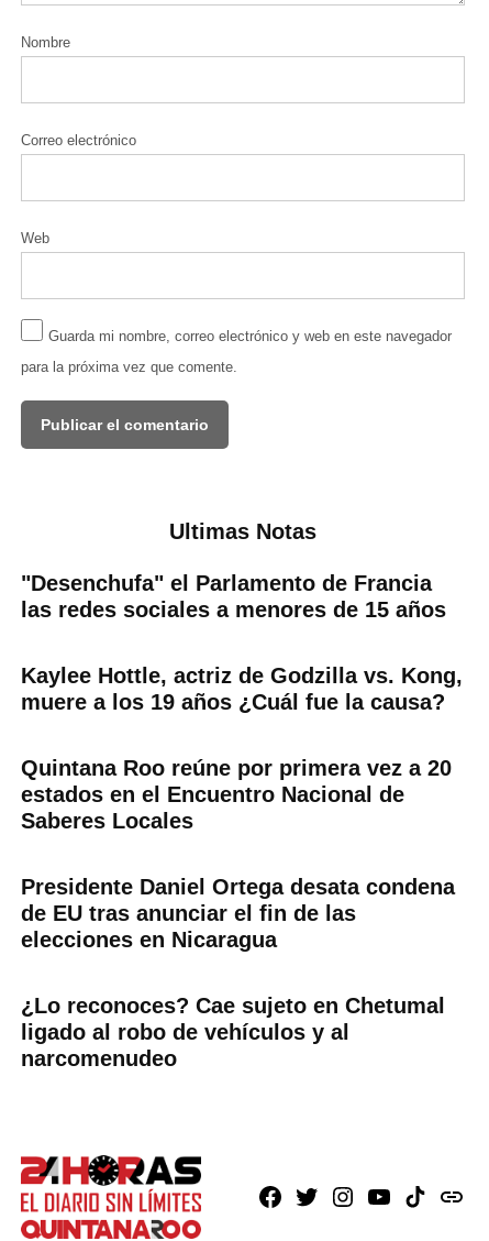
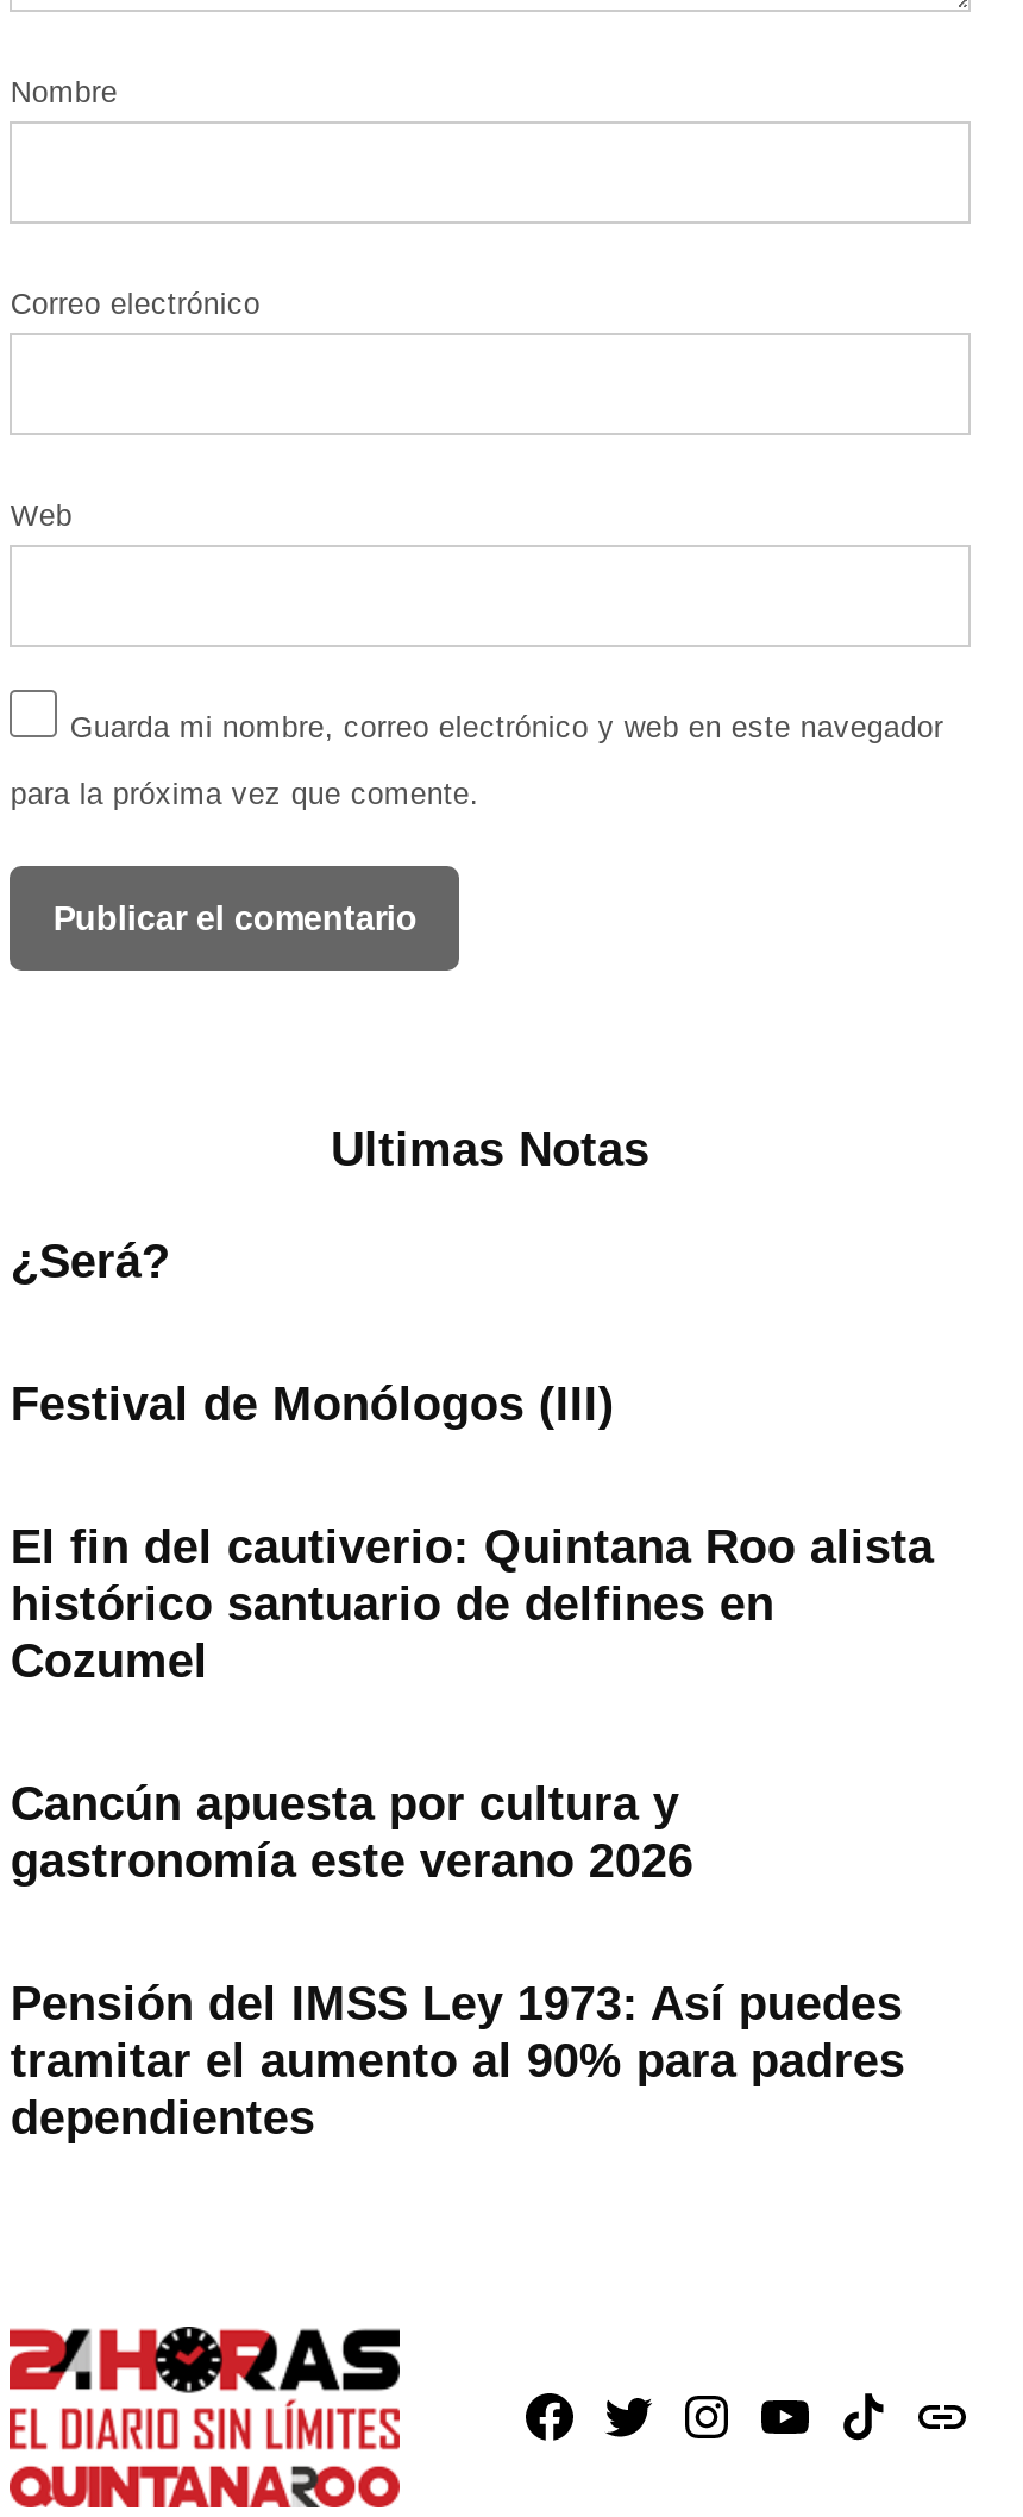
[21,571,447,621] "Desenchufa" el Parlamento de Francia | las redes sociales a menores de 15 años -> [10,1234,170,1287] ¿Será?
[21,663,463,714] Kaylee Hottle, actriz de Godzilla vs. Kong, | muere a los 19 años ¿Cuál fue la causa? -> [10,1377,615,1429] Festival de Monólogos (III)
[21,756,452,833] Quintana Roo reúne por primera vez a 20 | estados en el Encuentro Nacional de | Saberes Locales -> [10,1520,934,1686] El fin del cautiverio: Quintana Roo alista | histórico santuario de delfines en | Cozumel
[21,874,455,951] Presidente Daniel Ortega desata condena | de EU tras anunciar el fin de las | elecciones en Nicaragua -> [10,1777,693,1886] Cancún apuesta por cultura y | gastronomía este verano 2026
[21,993,445,1070] ¿Lo reconoces? Cae sujeto en Chetumal | ligado al robo de vehículos y al | narcomenudeo -> [10,1976,905,2143] Pensión del IMSS Ley 1973: Así puedes | tramitar el aumento al 90% para padres | dependientes

